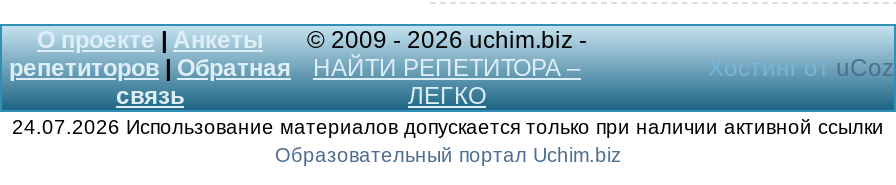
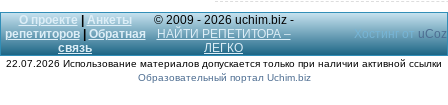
[12,116,884,138] 24.07.2026 Использование материалов допускается только при наличии активной ссылки -> [6,58,442,69] 22.07.2026 Использование материалов допускается только при наличии активной ссылки

